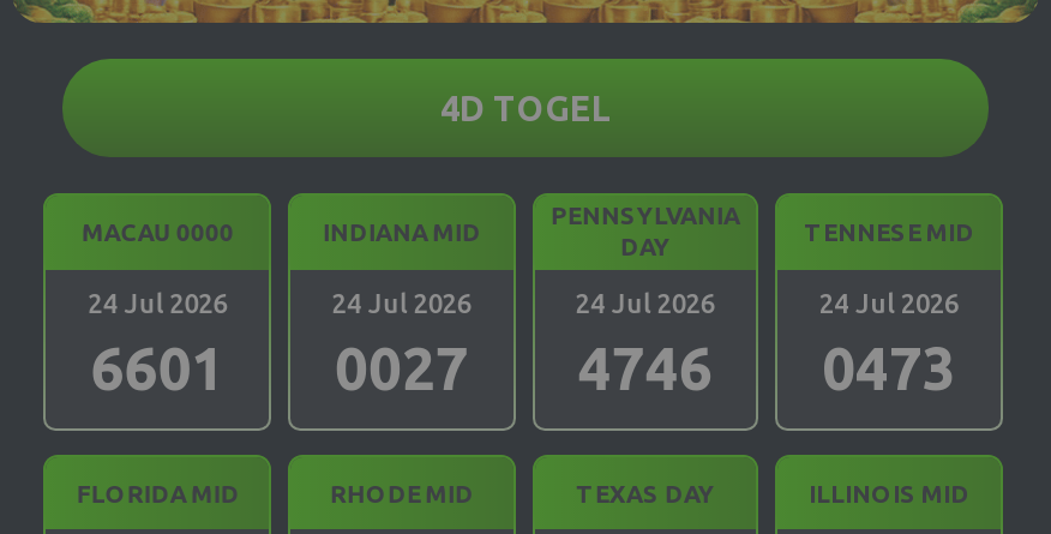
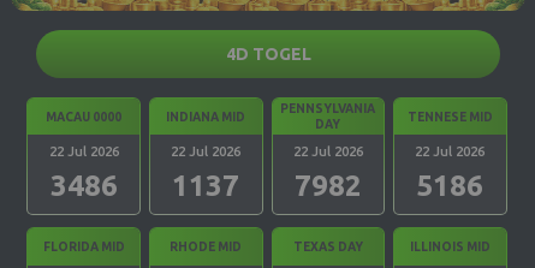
[88,289,227,318] 24 Jul 2026 -> [49,145,119,159] 22 Jul 2026
[332,289,471,318] 24 Jul 2026 -> [171,145,241,159] 22 Jul 2026
[576,289,715,318] 24 Jul 2026 -> [293,145,363,159] 22 Jul 2026
[819,289,958,318] 24 Jul 2026 -> [415,145,485,159] 22 Jul 2026
[91,335,225,402] 6601 -> [50,168,118,201] 3486
[334,335,469,402] 0027 -> [172,168,240,201] 1137
[578,335,712,402] 4746 -> [294,168,362,201] 7982
[822,335,956,402] 0473 -> [416,168,484,201] 5186

